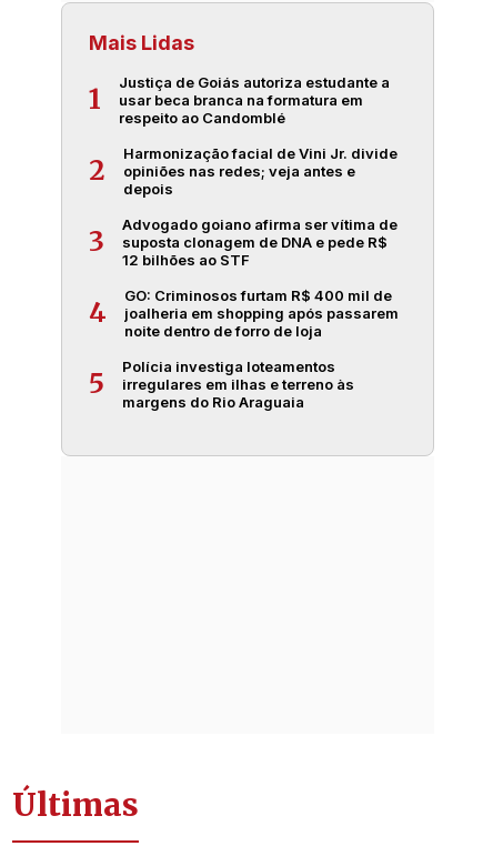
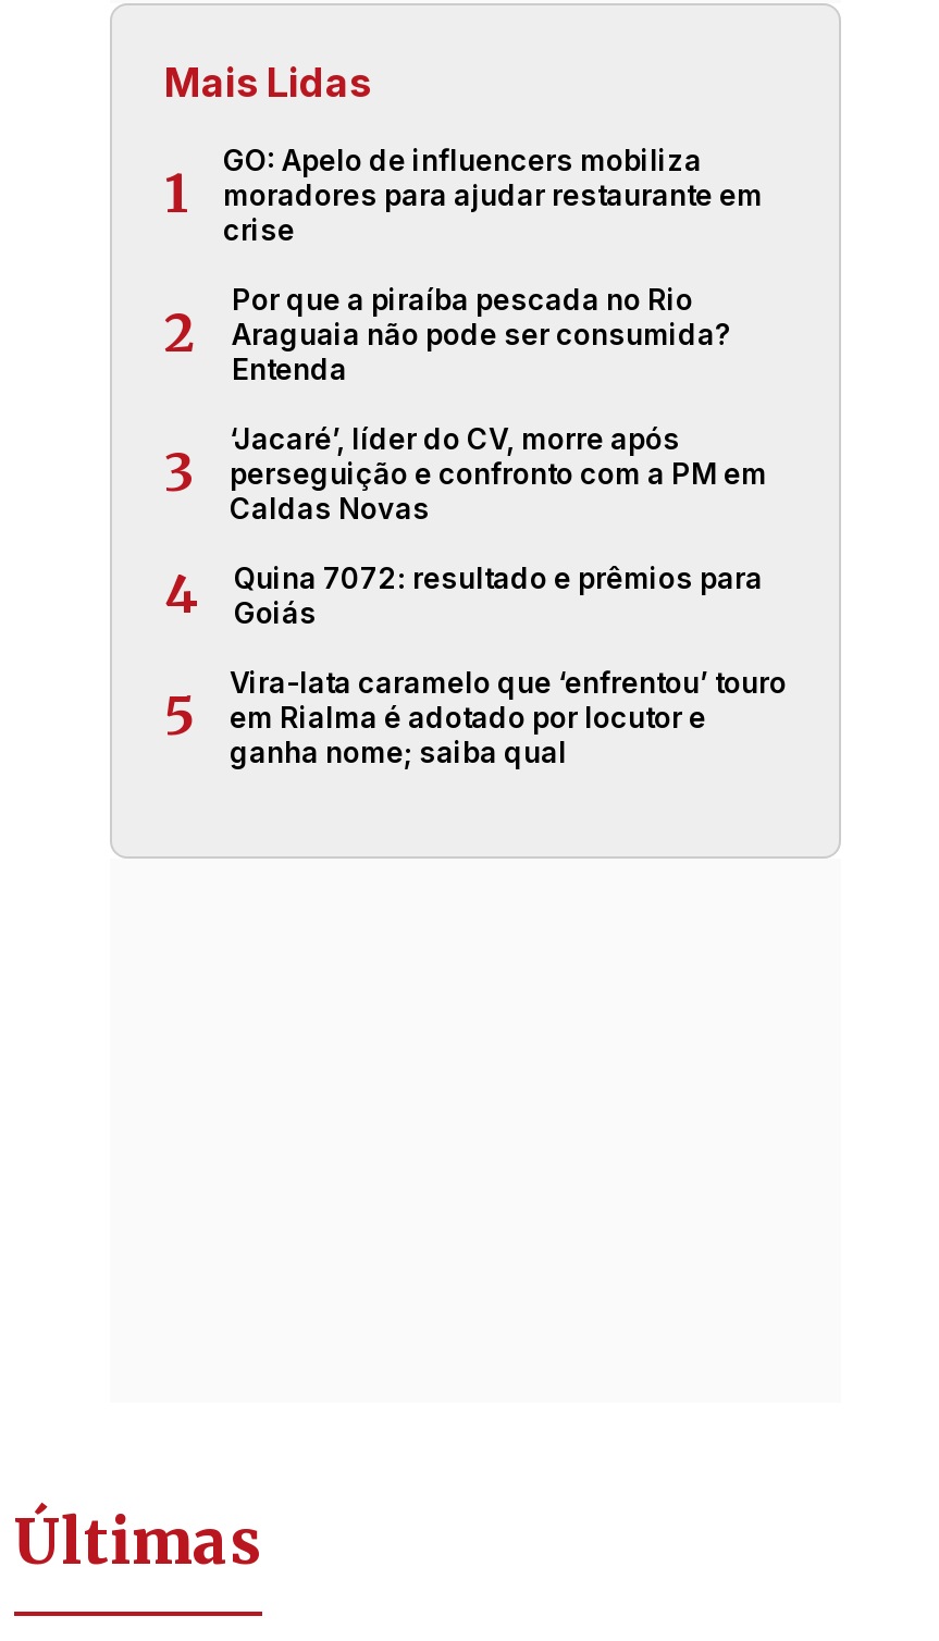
[119,73,390,126] Justiça de Goiás autoriza estudante a | usar beca branca na formatura em | respeito ao Candomblé -> [223,142,763,246] GO: Apelo de influencers mobiliza | moradores para ajudar restaurante em | crise
[123,144,398,197] Harmonização facial de Vini Jr. divide | opiniões nas redes; veja antes e | depois -> [232,281,730,386] Por que a piraíba pescada no Rio | Araguaia não pode ser consumida? | Entenda
[122,215,398,268] Advogado goiano afirma ser vítima de | suposta clonagem de DNA e pede R$ | 12 bilhões ao STF -> [230,420,767,525] ‘Jacaré’, líder do CV, morre após | perseguição e confronto com a PM em | Caldas Novas
[124,286,399,339] GO: Criminosos furtam R$ 400 mil de | joalheria em shopping após passarem | noite dentro de forro de loja -> [234,560,763,629] Quina 7072: resultado e prêmios para | Goiás
[122,357,354,410] Polícia investiga loteamentos | irregulares em ilhas e terreno às | margens do Rio Araguaia -> [230,664,787,769] Vira-lata caramelo que ‘enfrentou’ touro | em Rialma é adotado por locutor e | ganha nome; saiba qual

